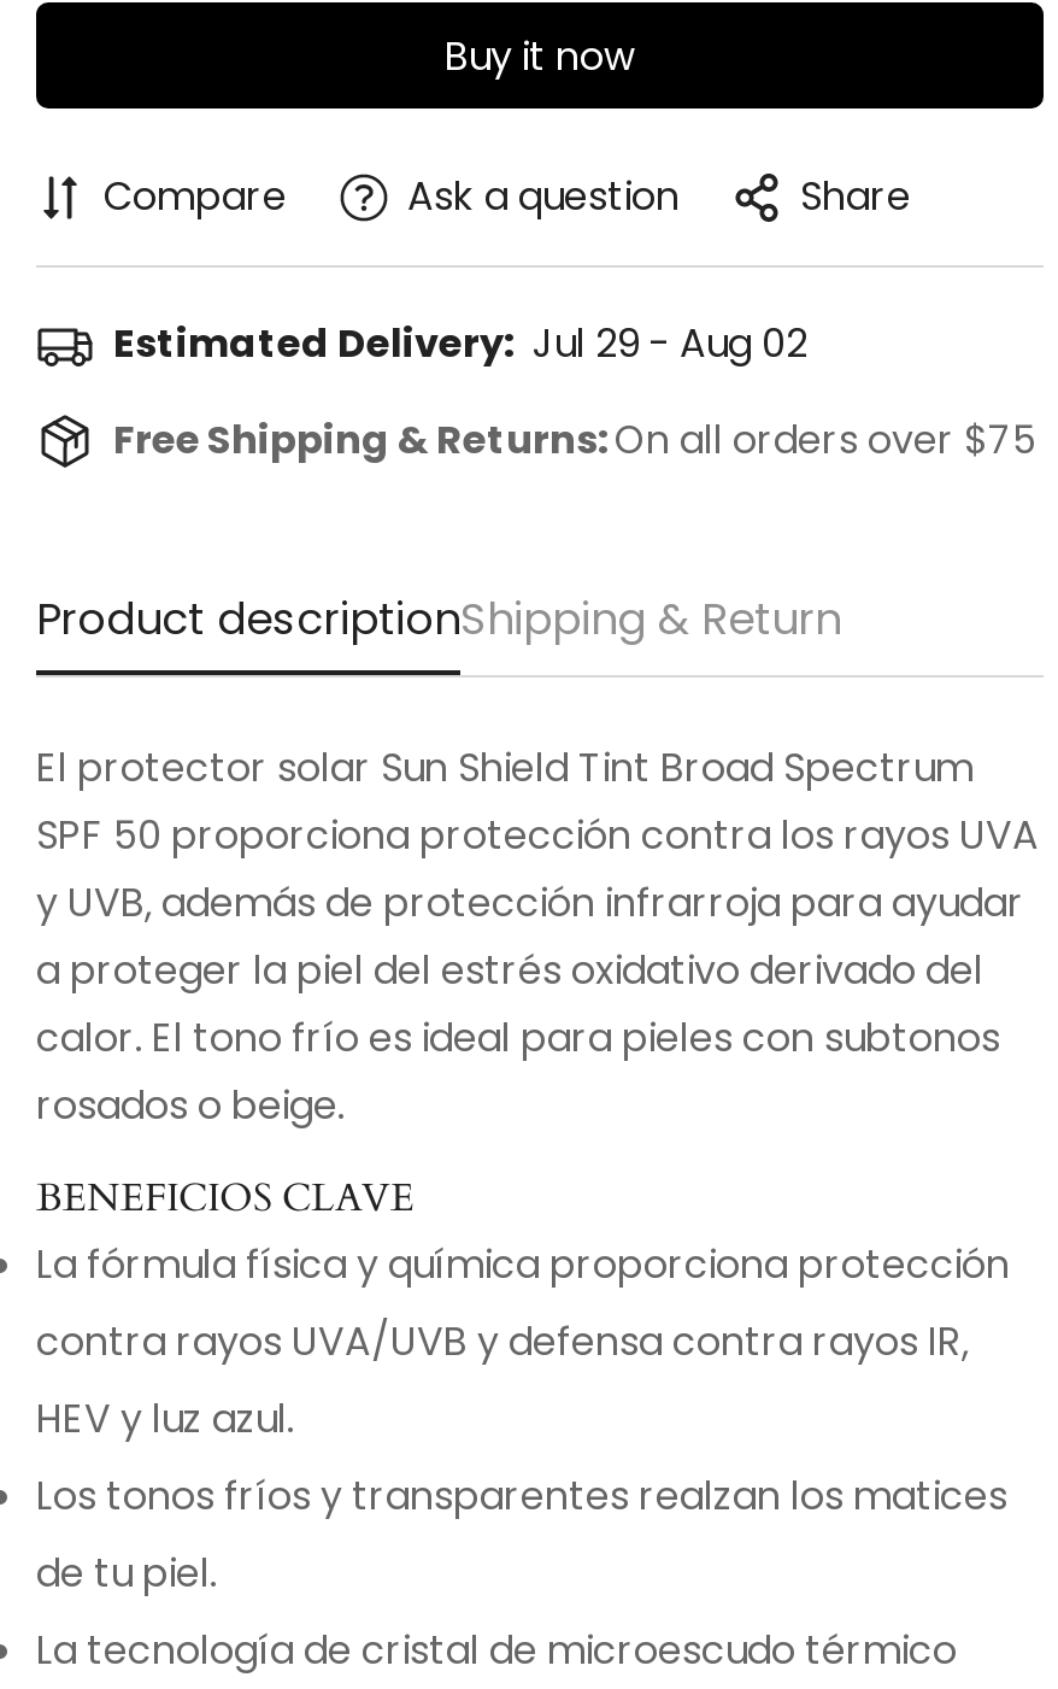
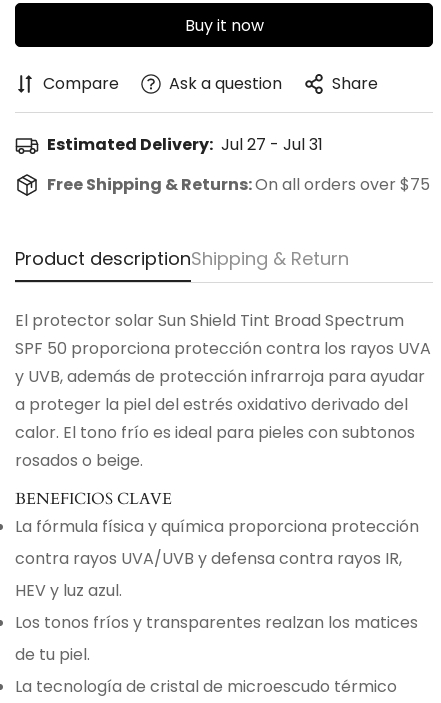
[113,316,807,371] Estimated Delivery: Jul 29 - Aug 02 -> [47,133,323,156] Estimated Delivery: Jul 27 - Jul 31

